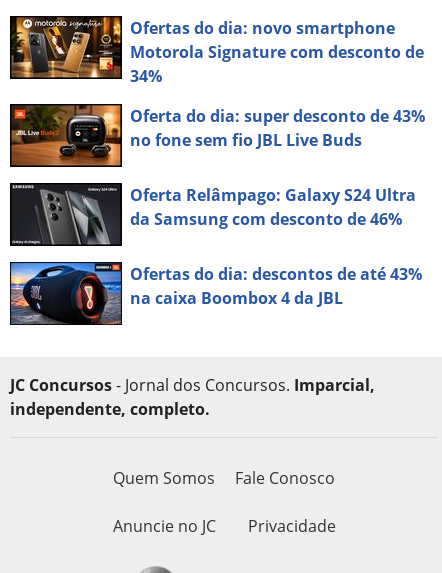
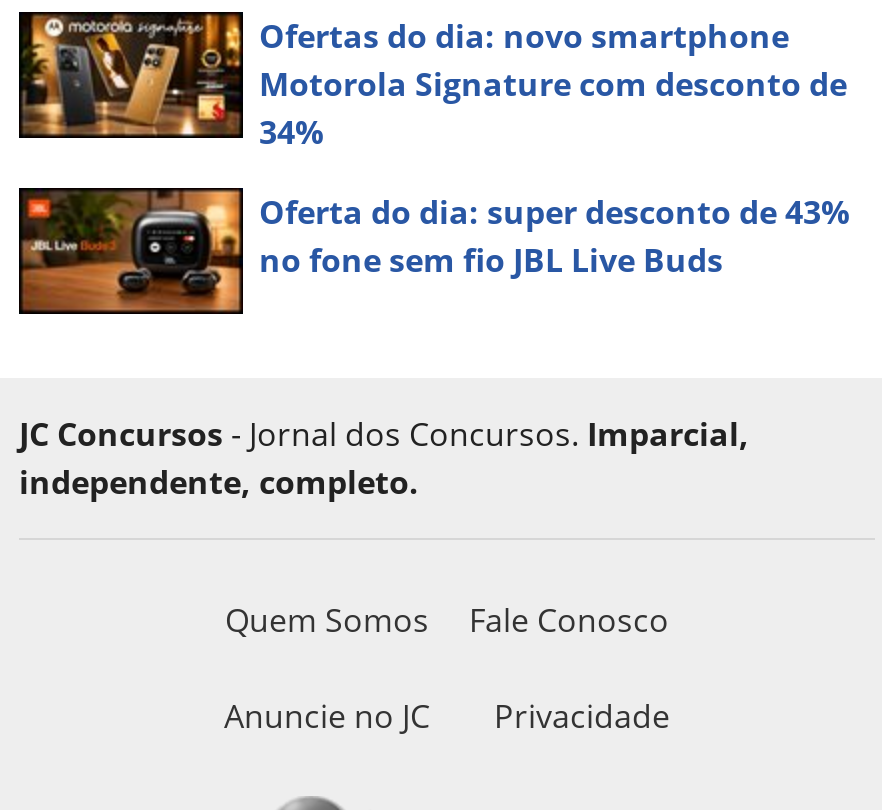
[9,182,422,309] [image] | Oferta Relâmpago: Galaxy S24 Ultra | da Samsung com desconto de 46% | Ofertas do dia: descontos de até 43% | na caixa Boombox 4 da JBL -> none
[10,262,121,325] [image] -> none

